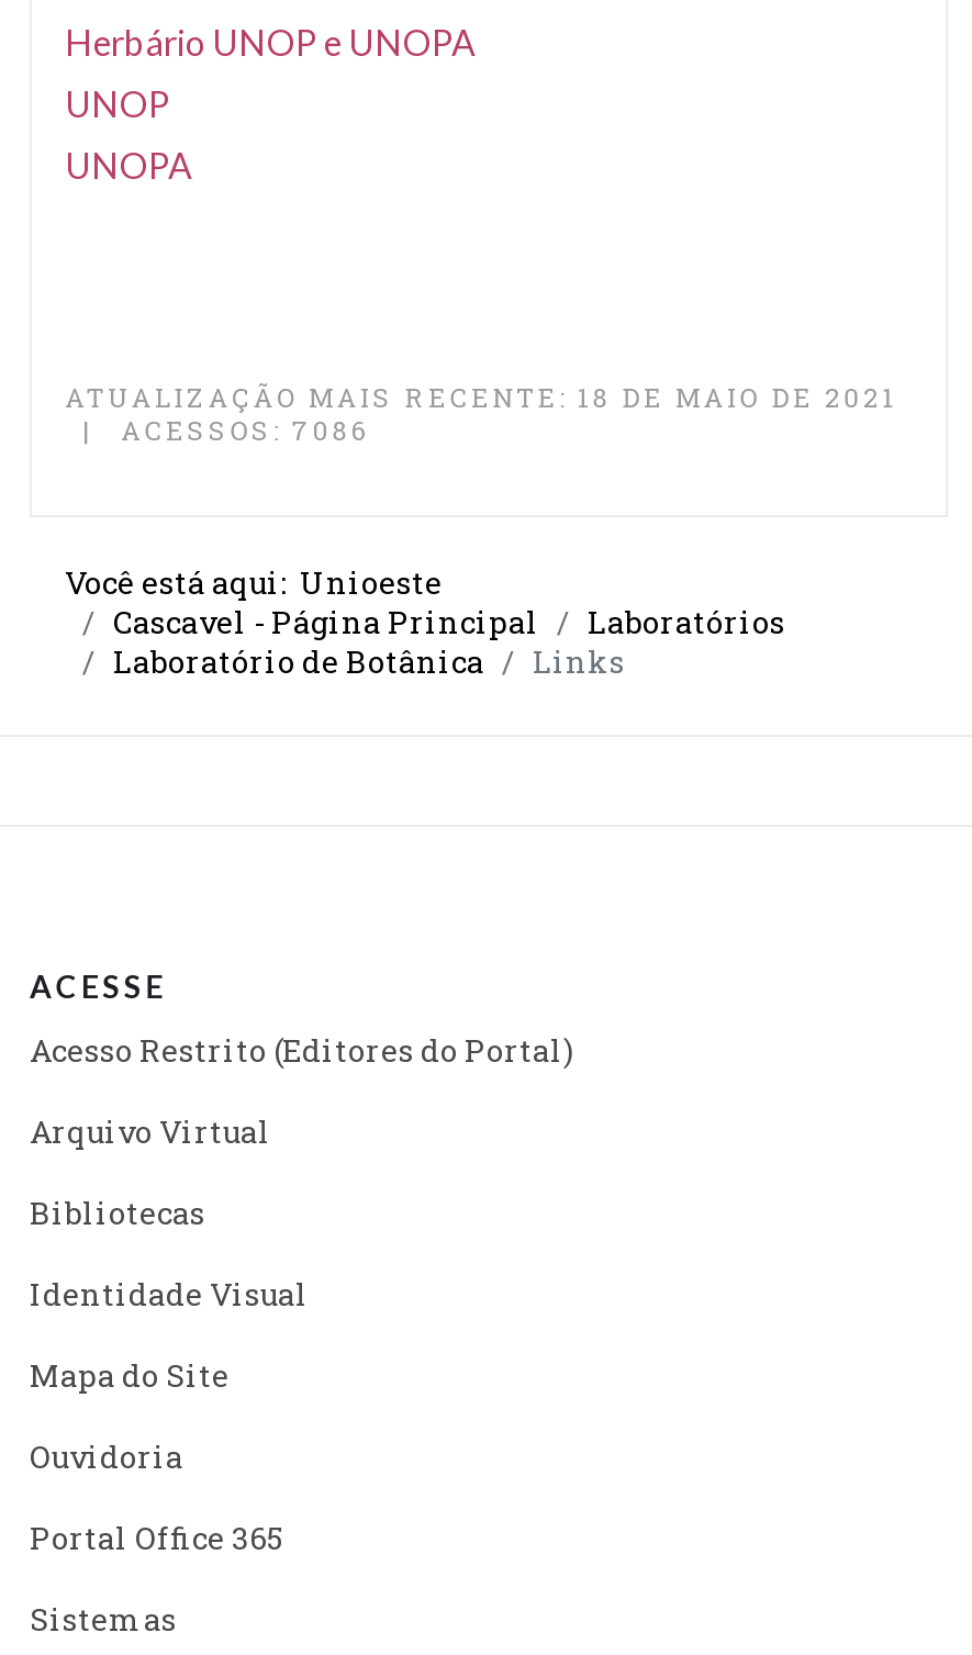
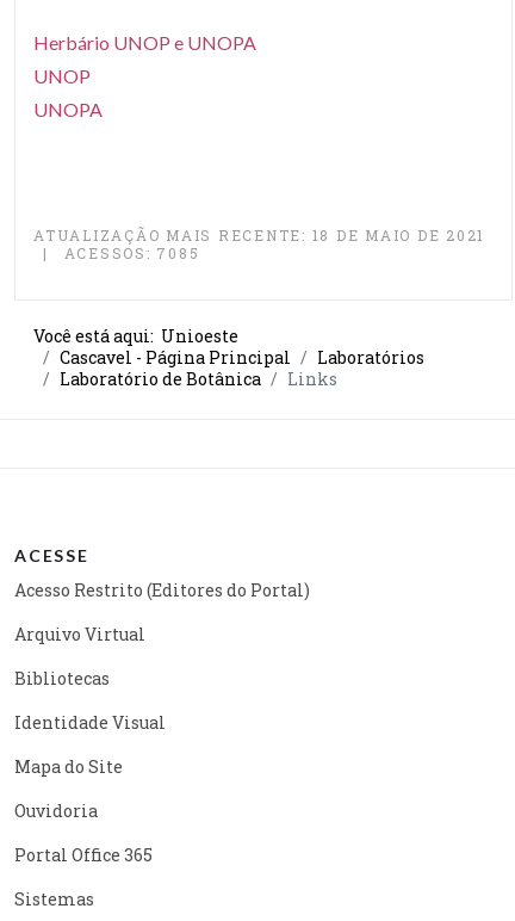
[121,412,368,447] ACESSOS: 7086 -> [64,243,199,262] ACESSOS: 7085

